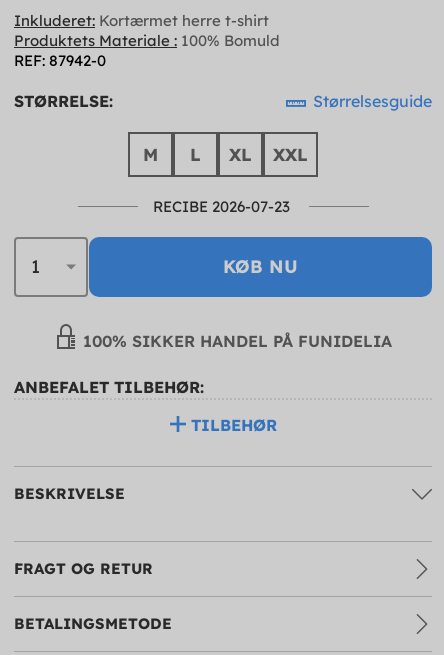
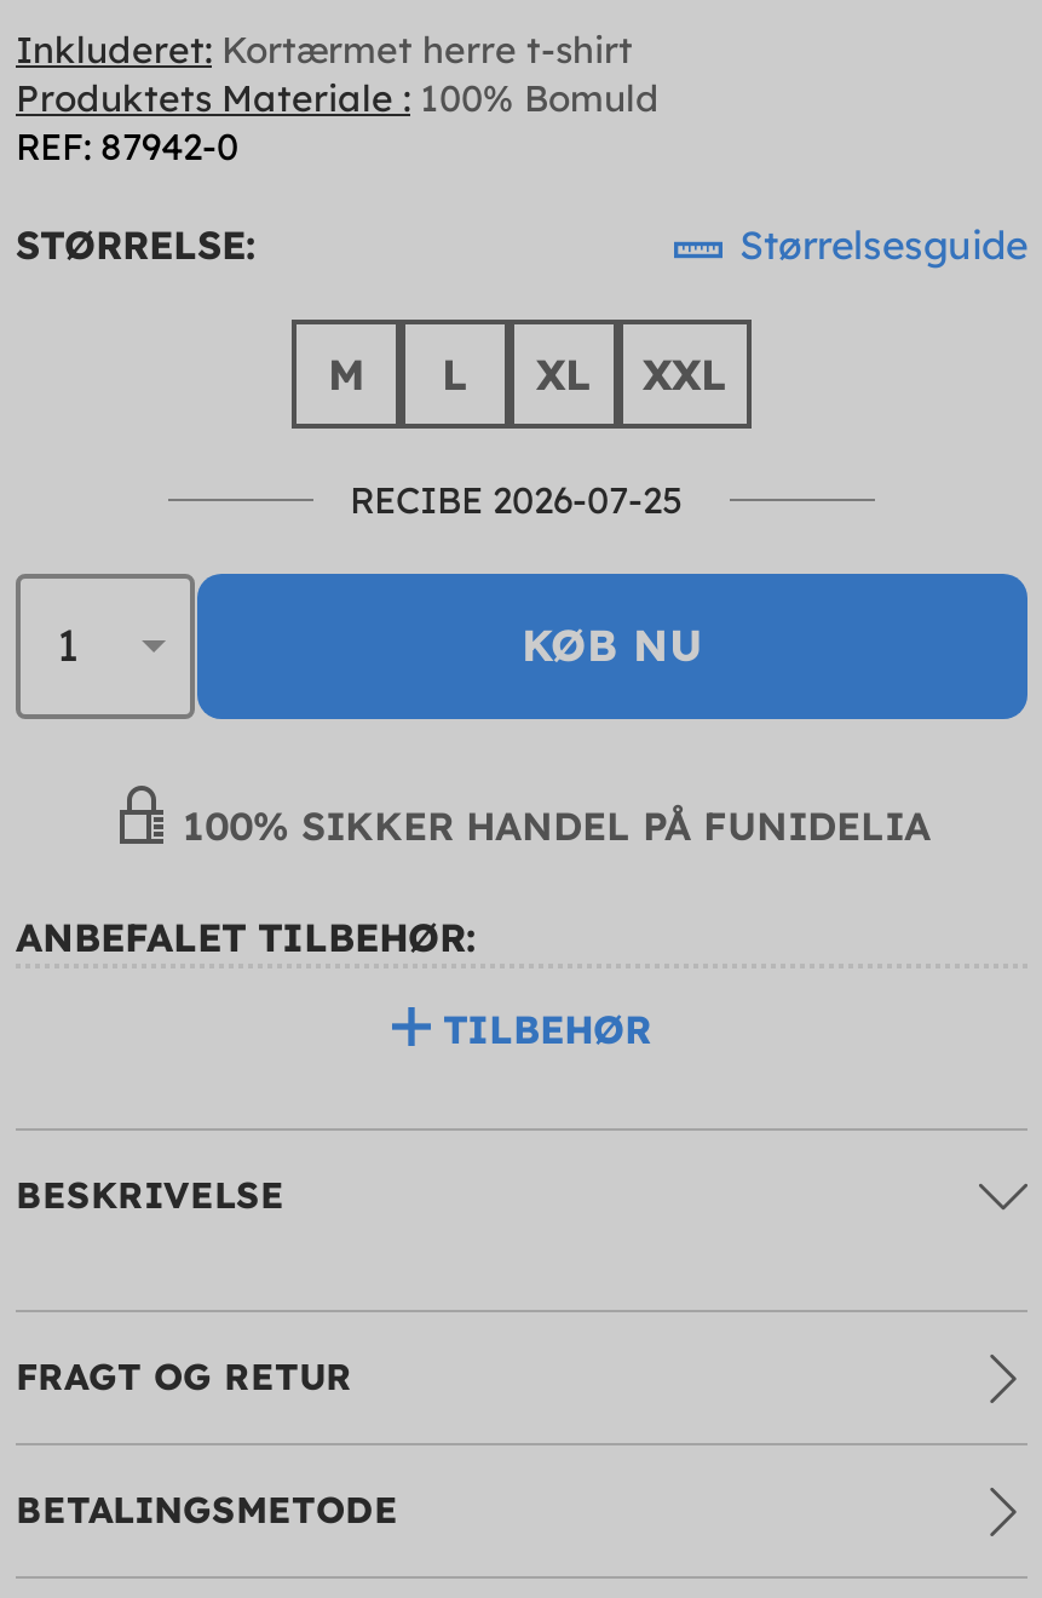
[152,197,289,216] RECIBE 2026-07-23 -> [350,476,684,522] RECIBE 2026-07-25

